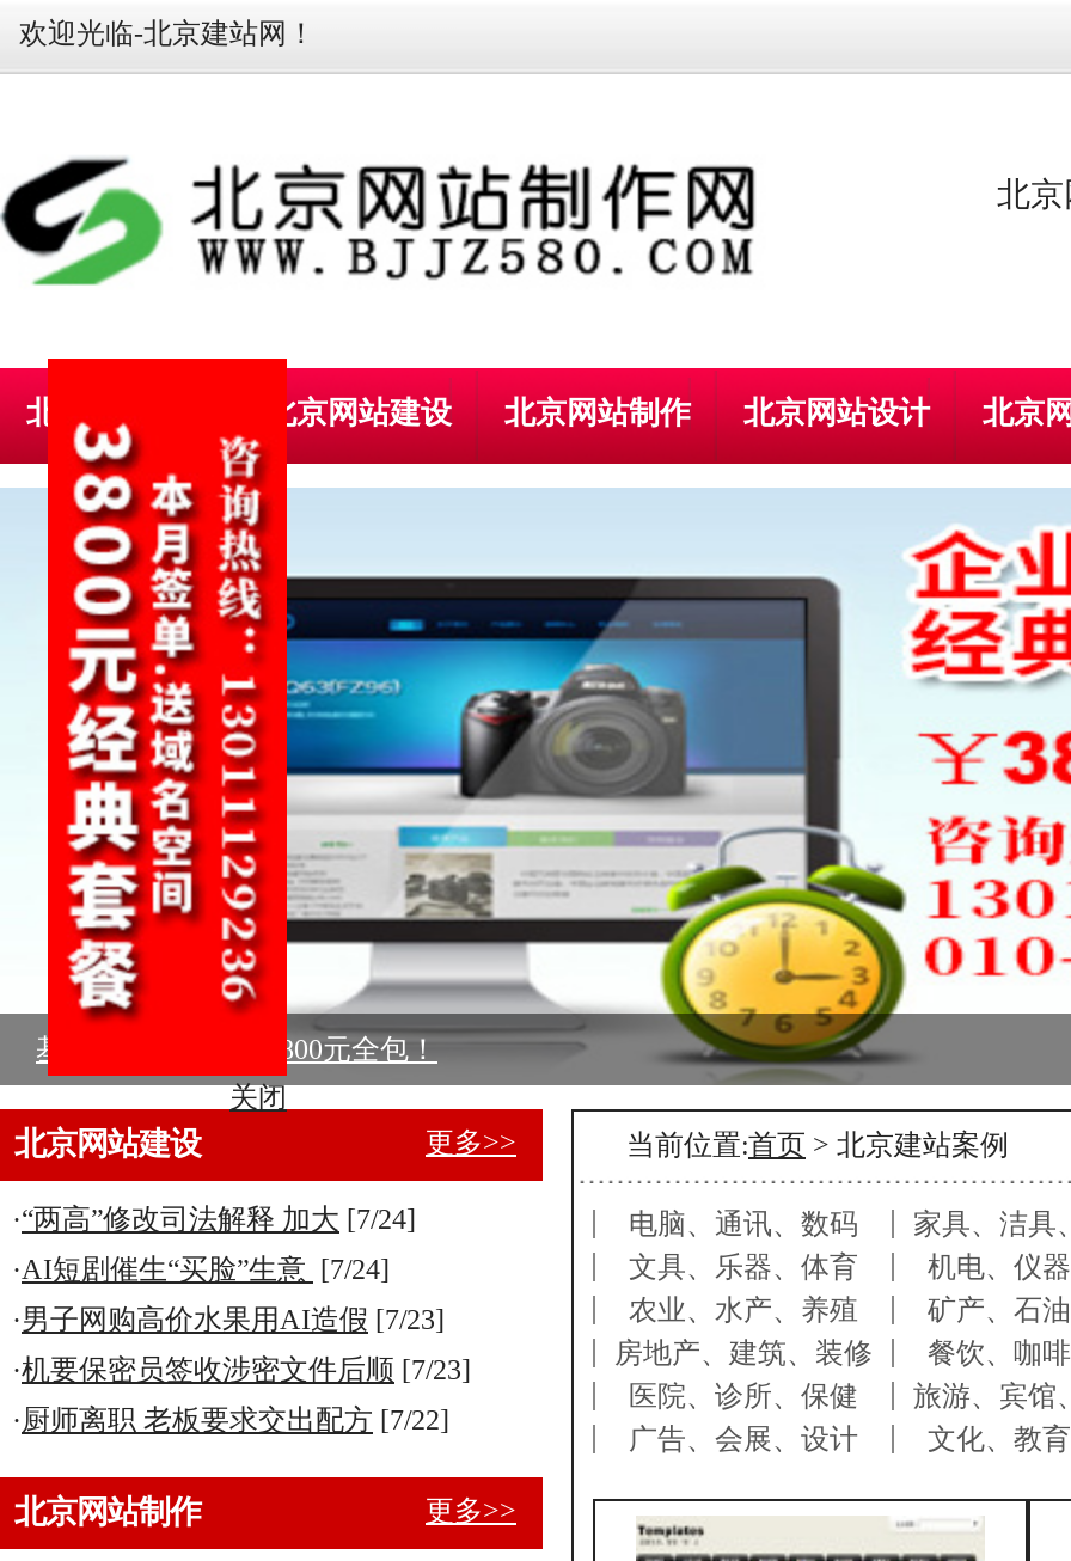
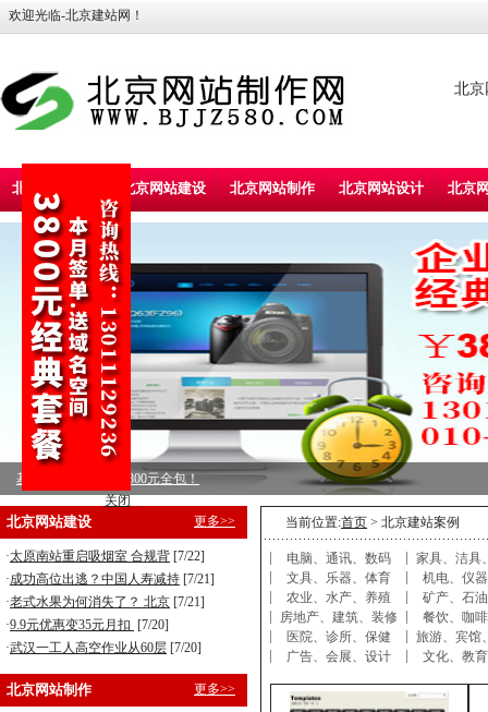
[12,1202,416,1236] ·“两高”修改司法解释 加大[7/24] -> [5,548,205,564] ·太原南站重启吸烟室 合规背[7/22]
[12,1253,390,1286] ·AI短剧催生“买脸”生意[7/24] -> [5,571,215,587] ·成功高位出逃？中国人寿减持[7/21]
[12,1303,445,1336] ·男子网购高价水果用AI造假[7/23] -> [5,594,205,610] ·老式水果为何消失了？ 北京[7/21]
[12,1353,471,1386] ·机要保密员签收涉密文件后顺[7/23] -> [5,617,169,632] ·9.9元优惠变35元月扣[7/20]
[12,1403,449,1437] ·厨师离职 老板要求交出配方[7/22] -> [5,640,202,655] ·武汉一工人高空作业从60层[7/20]

